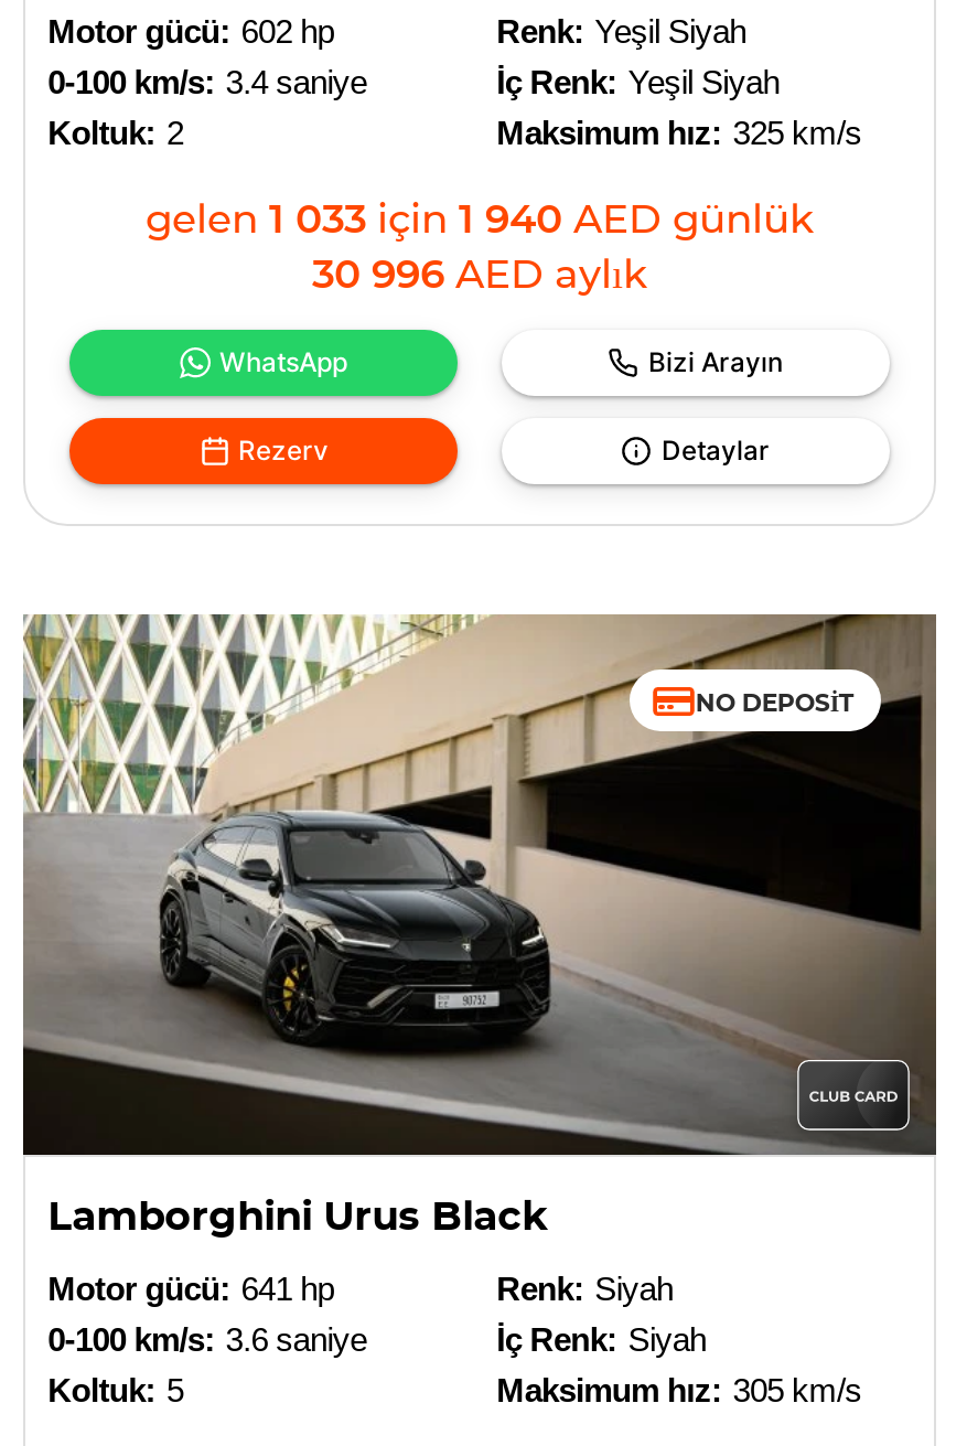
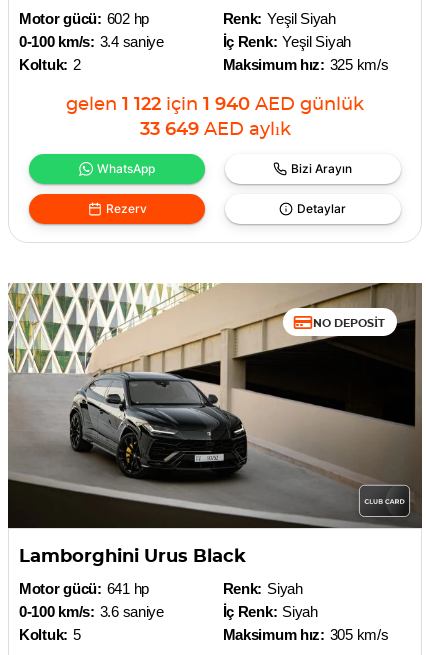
[146,202,814,242] gelen 1 033 için 1 940 AED günlük -> [66,96,364,114] gelen 1 122 için 1 940 AED günlük
[312,257,647,297] 30 996 AED aylık -> [139,121,290,139] 33 649 AED aylık

